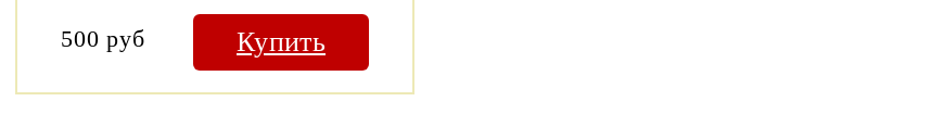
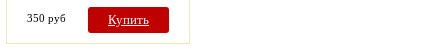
[61,25,145,51] 500 руб -> [27,12,66,24] 350 руб

